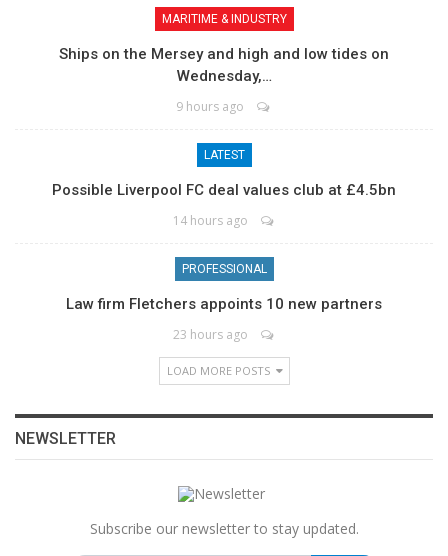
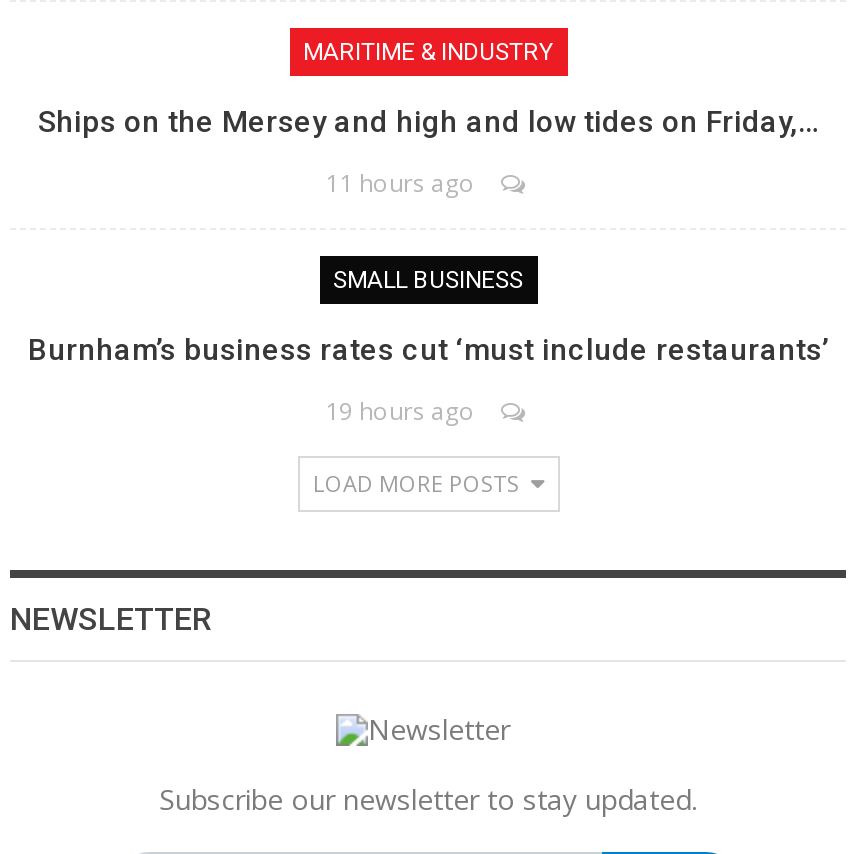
[52,45,396,343] Ships on the Mersey and high and low tides on | Wednesday,… | 9 hours ago | LATEST | Possible Liverpool FC deal values club at £4.5bn | 14 hours ago | PROFESSIONAL | Law firm Fletchers appoints 10 new partners | 23 hours ago -> [28,103,828,427] Ships on the Mersey and high and low tides on Friday,… | 11 hours ago | SMALL BUSINESS | Burnham’s business rates cut ‘must include restaurants’ | 19 hours ago

